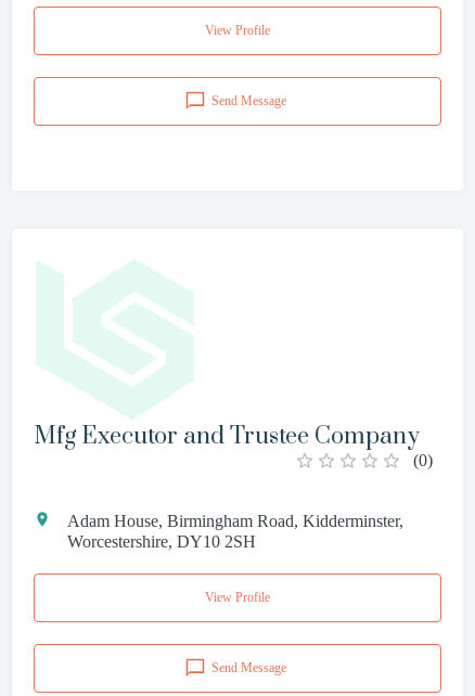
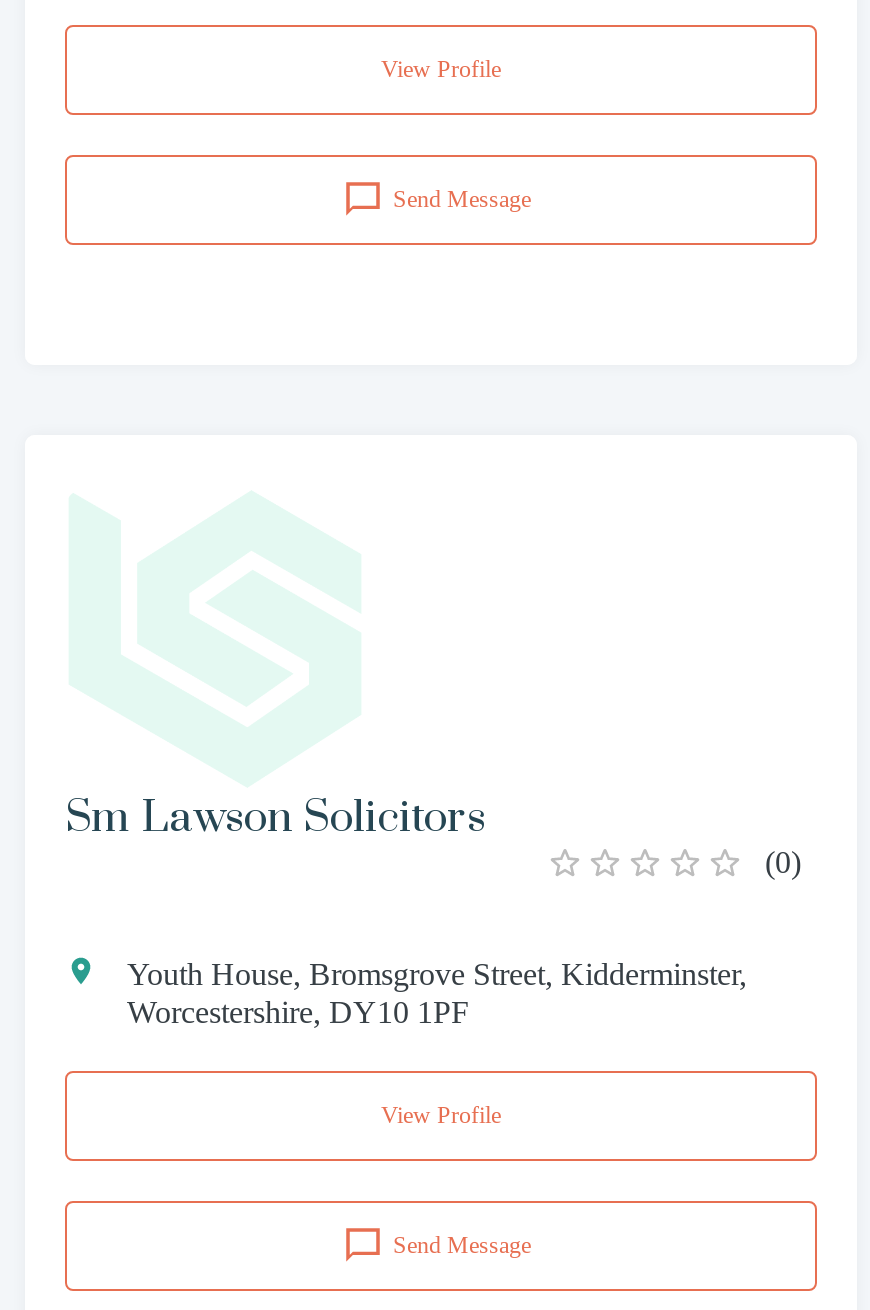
[34,421,420,451] Mfg Executor and Trustee Company -> [65,790,485,844] Sm Lawson Solicitors
[67,511,403,530] Adam House, Birmingham Road, Kidderminster, -> [127,956,747,990] Youth House, Bromsgrove Street, Kidderminster,
[67,532,256,550] Worcestershire, DY10 2SH -> [127,994,469,1028] Worcestershire, DY10 1PF

